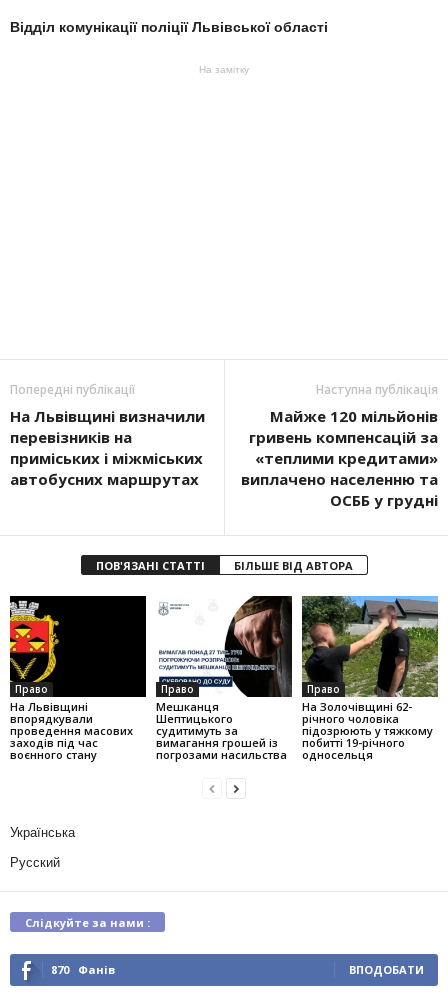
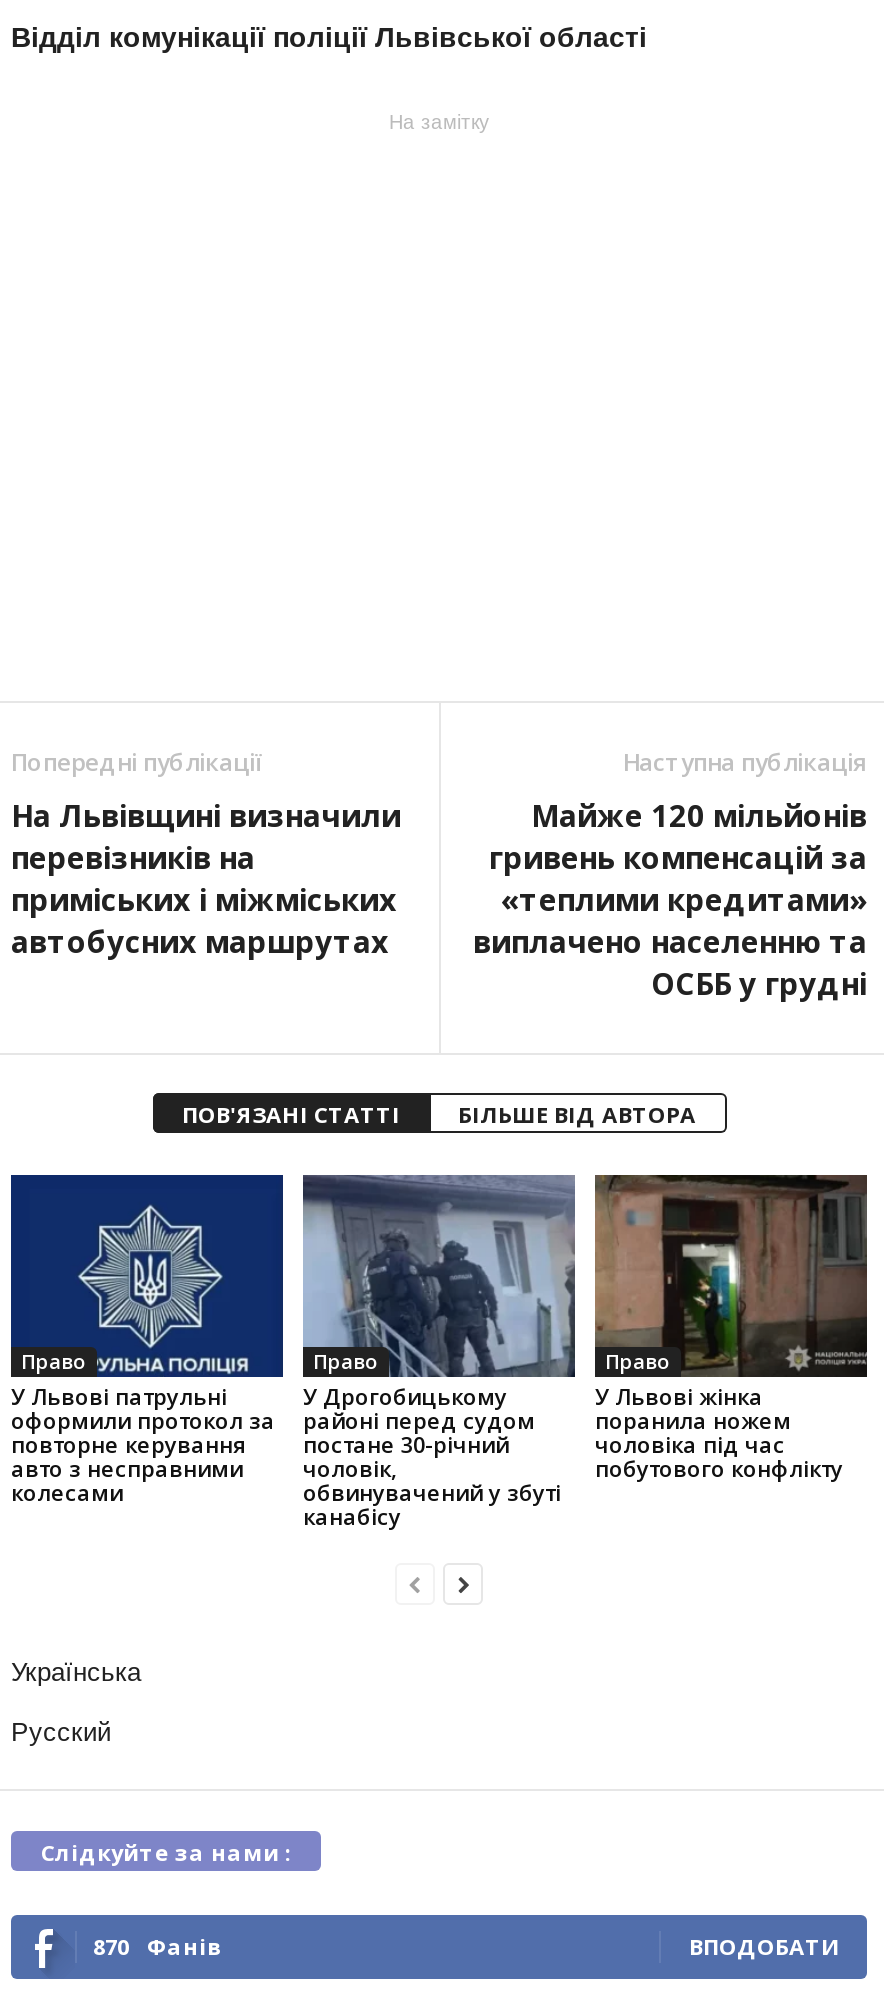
[9,595,147,762] [image] | На Львівщині | впорядкували | проведення масових | заходів під час | воєнного стану -> [9,1173,285,1508] [image] | У Львові патрульні | оформили протокол за | повторне керування | авто з несправними | колесами
[156,595,293,762] [image] | Мешканця | Шептицького | судитимуть за | вимагання грошей із | погрозами насильства -> [301,1173,577,1532] [image] | У Дрогобицькому | районі перед судом | постане 30-річний | чоловік, | обвинувачений у збуті | канабісу
[301,595,439,762] [image] | На Золочівщині 62- | річного чоловіка | підозрюють у тяжкому | побитті 19-річного | односельця -> [593,1173,869,1484] [image] | У Львові жінка | поранила ножем | чоловіка під час | побутового конфлікту

